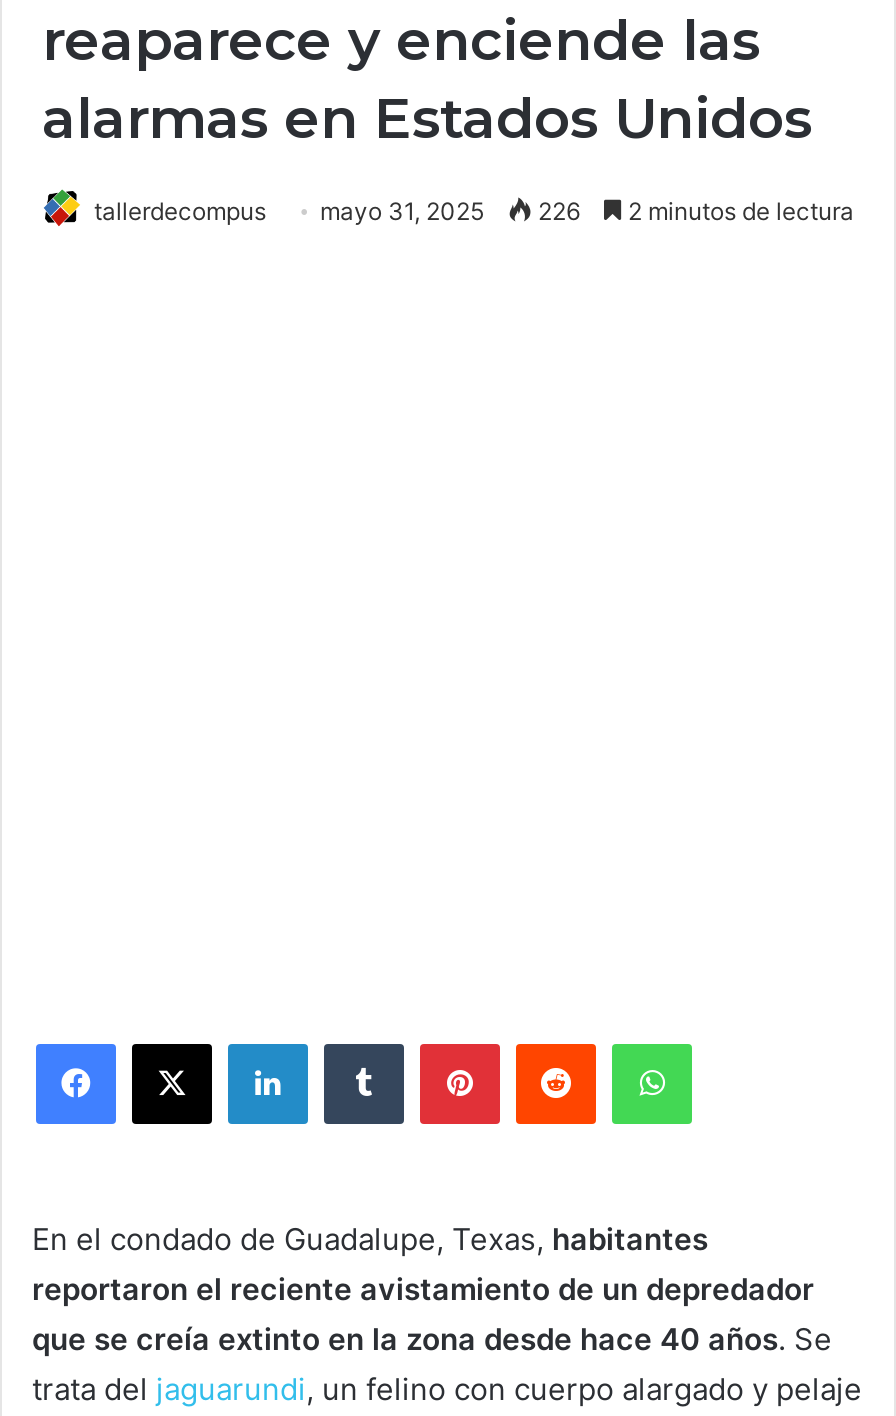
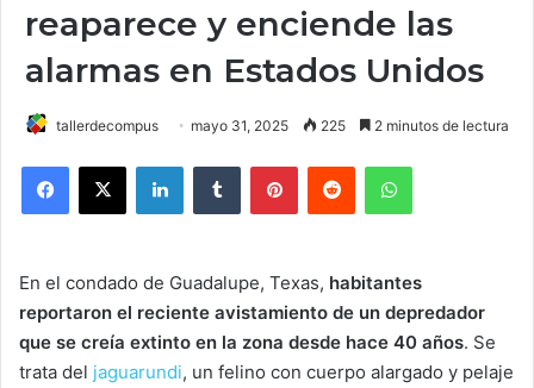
[94,196,854,226] tallerdecompus mayo 31, 2025 226 2 minutos de lectura -> [56,117,509,134] tallerdecompus mayo 31, 2025 225 2 minutos de lectura

